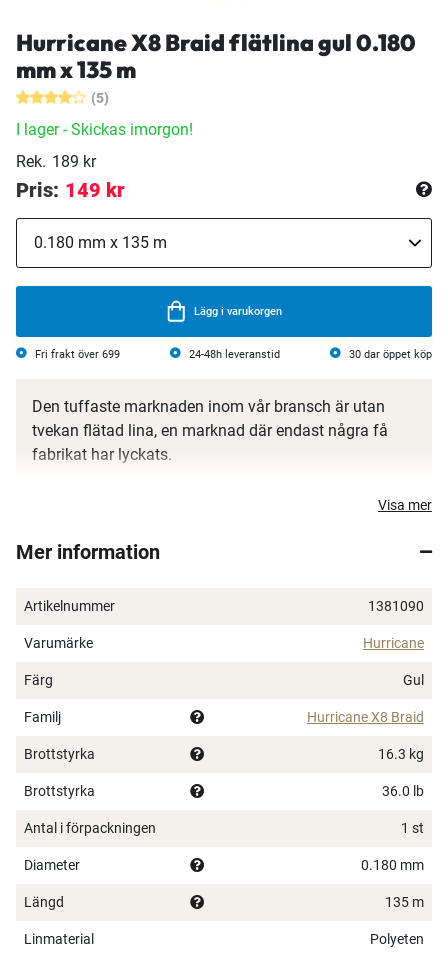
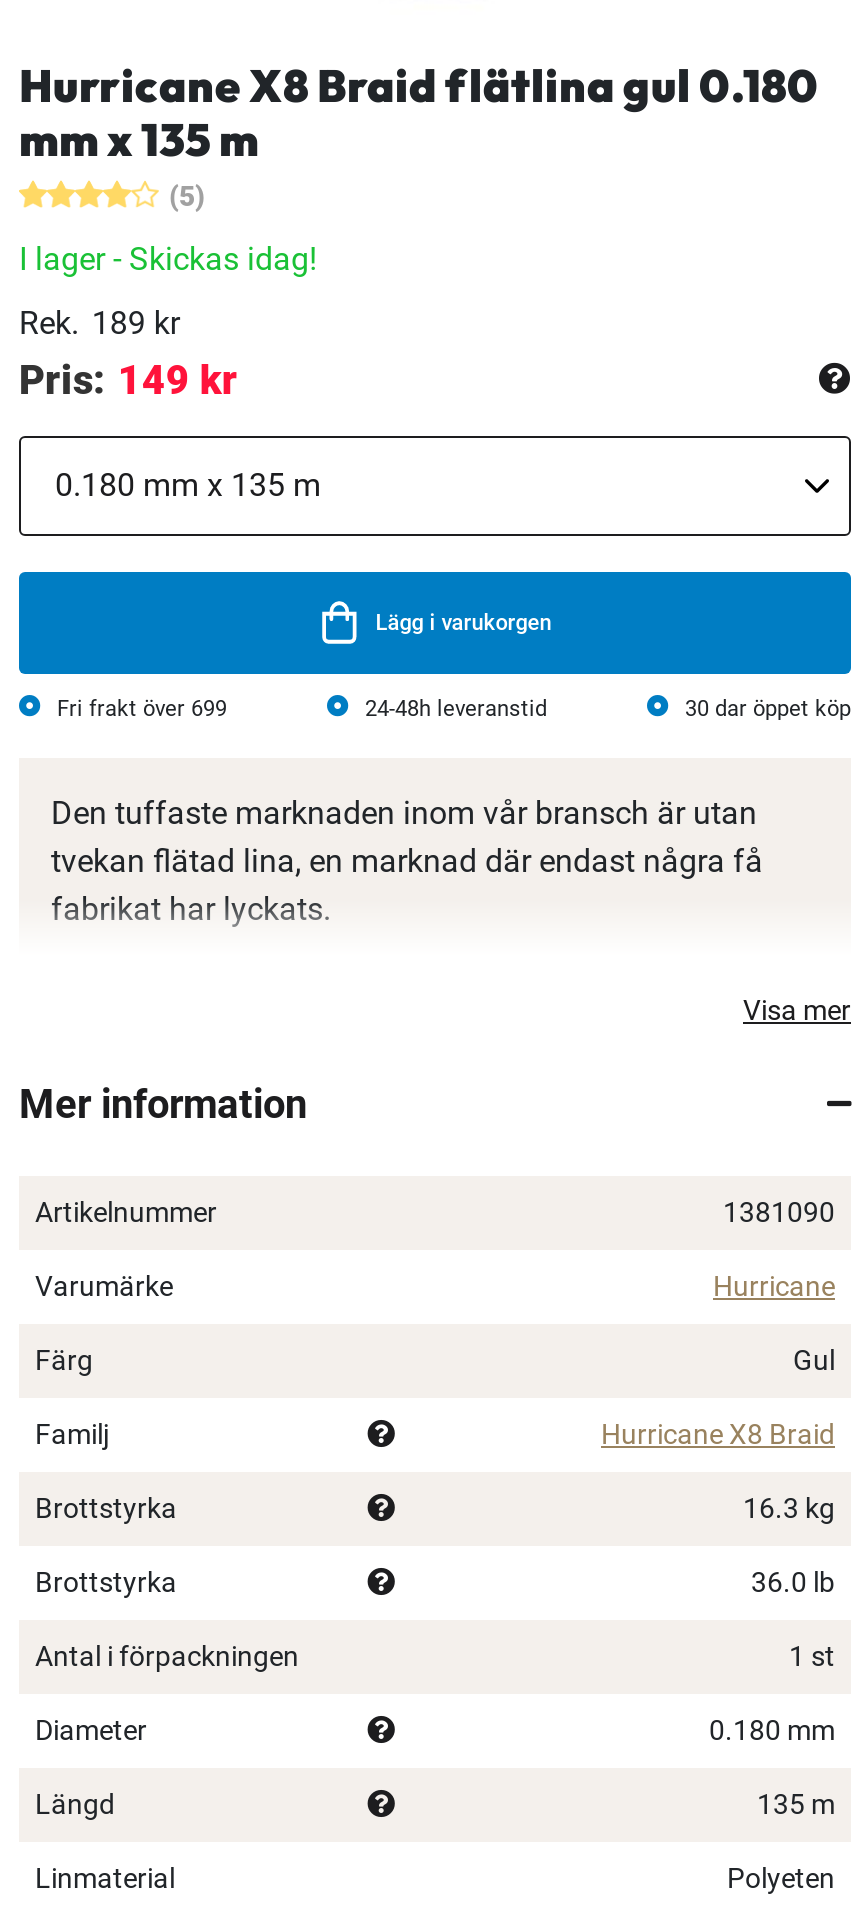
[16,120,193,139] I lager - Skickas imorgon! -> [19,240,317,278] I lager - Skickas idag!

